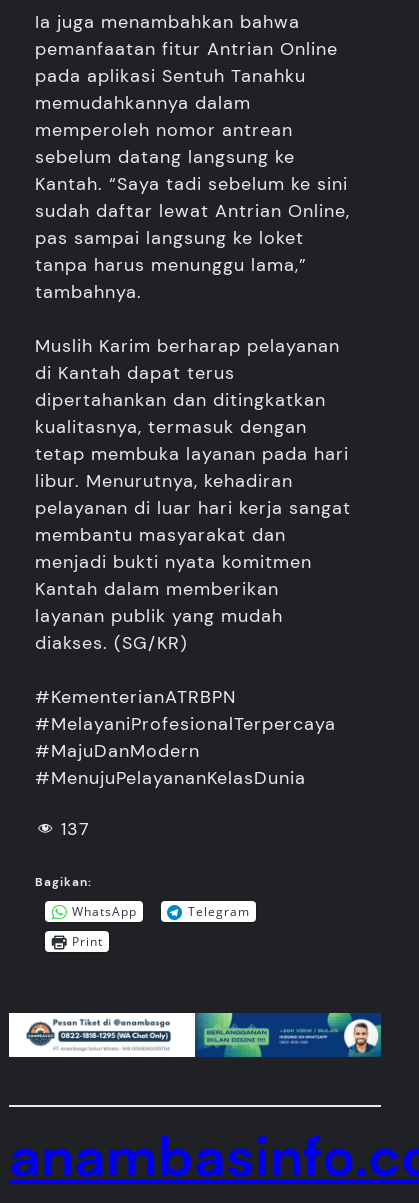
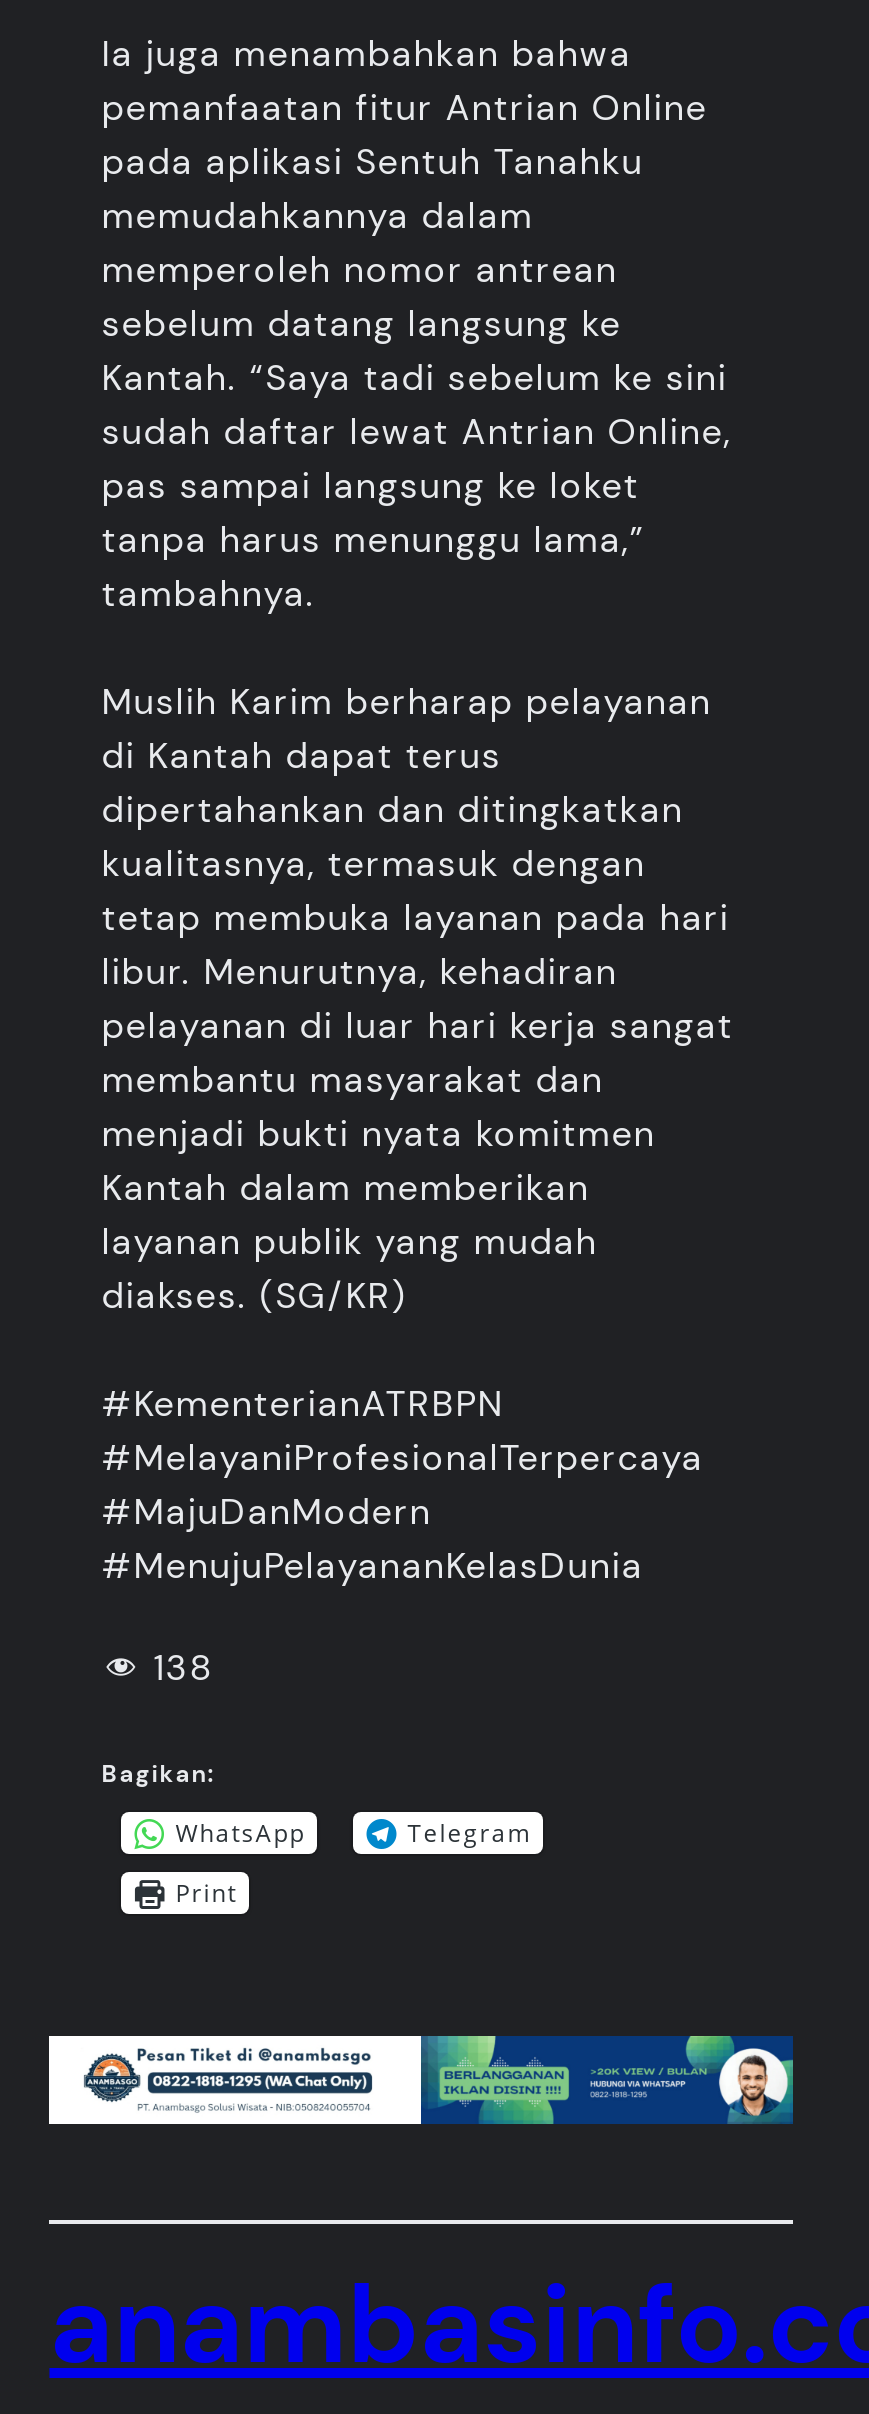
[61,817,90,841] 137 -> [153,1643,213,1691] 138

